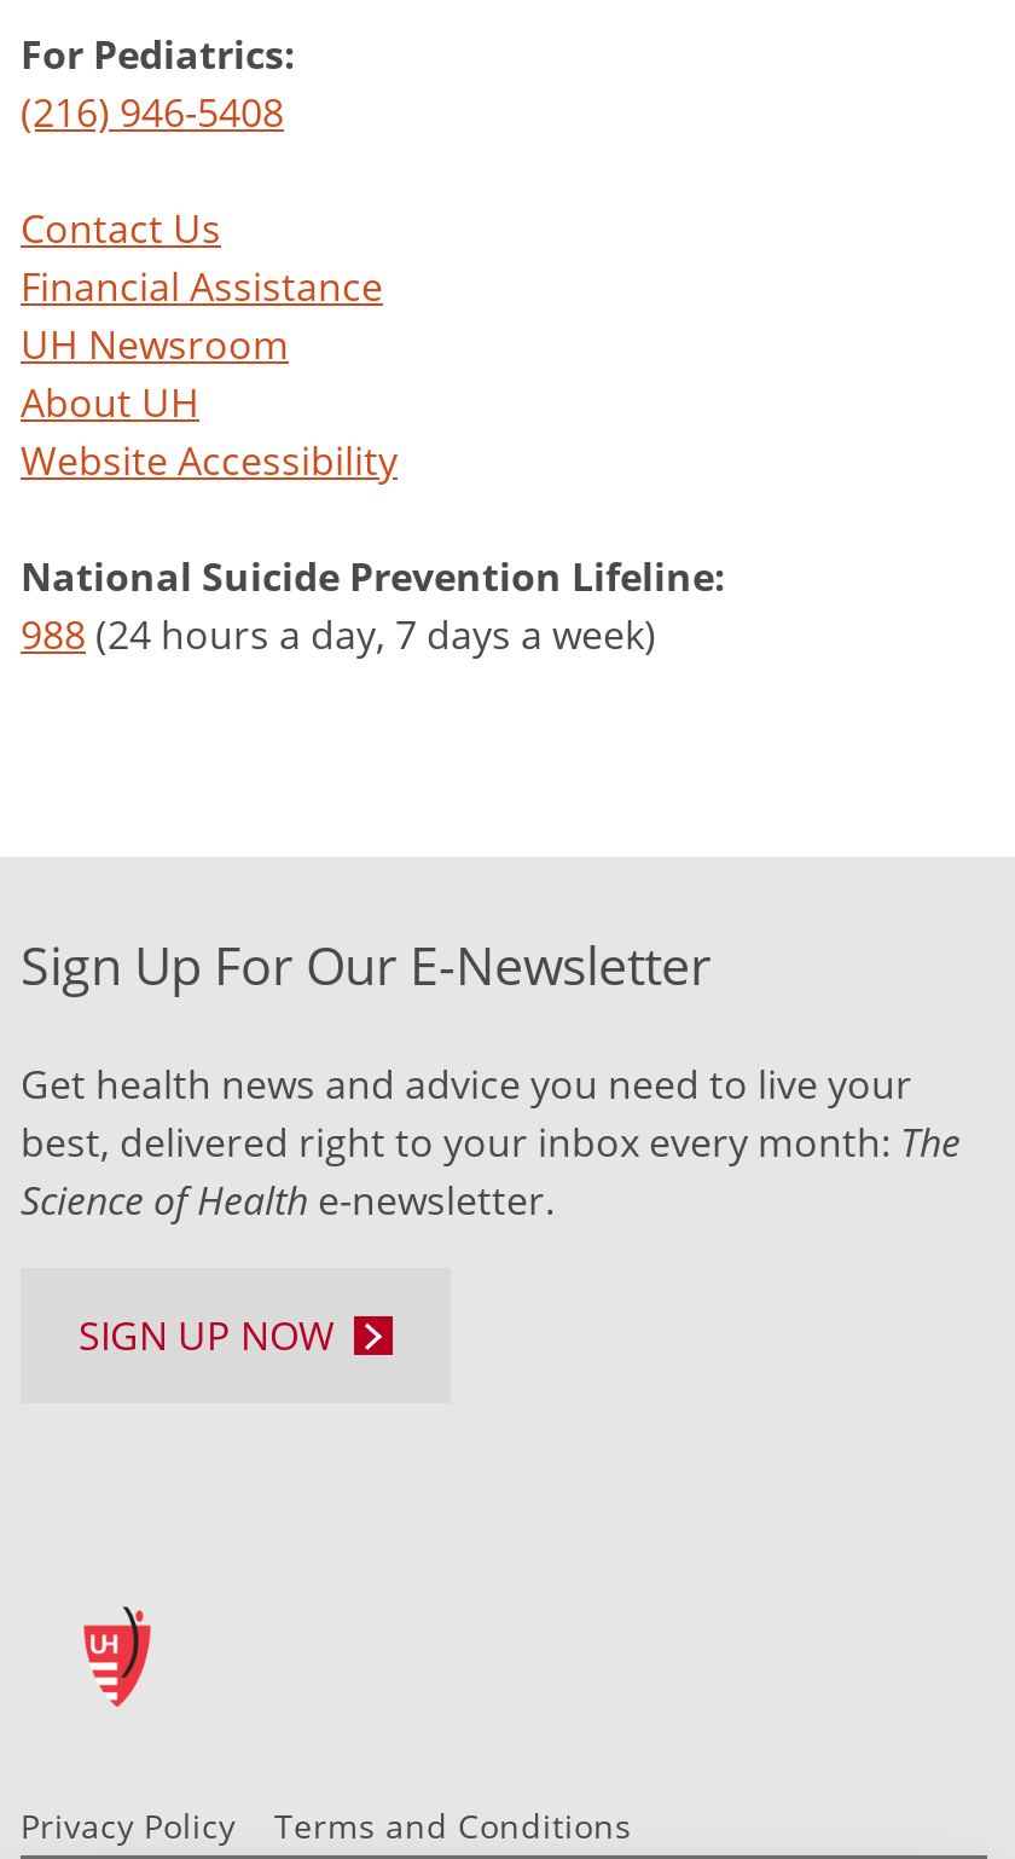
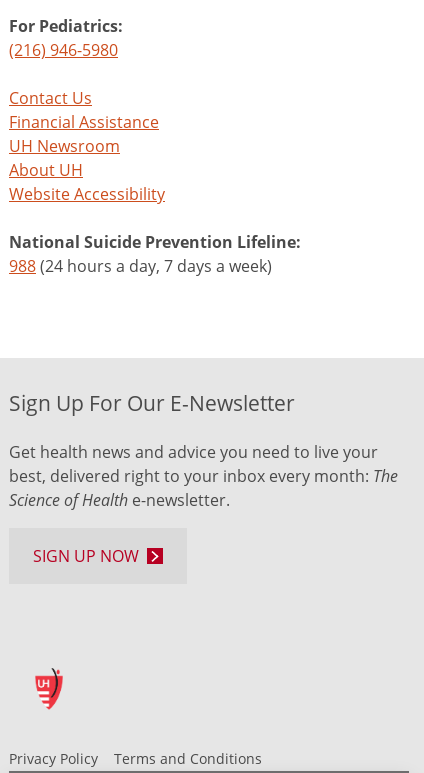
[21,86,284,137] (216) 946-5408 -> [9,39,118,60] (216) 946-5980

